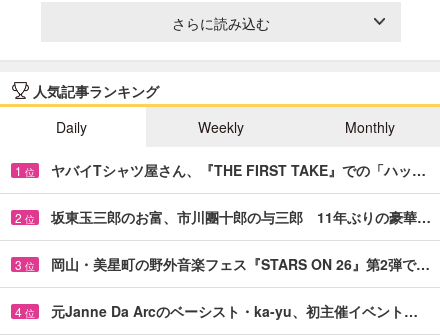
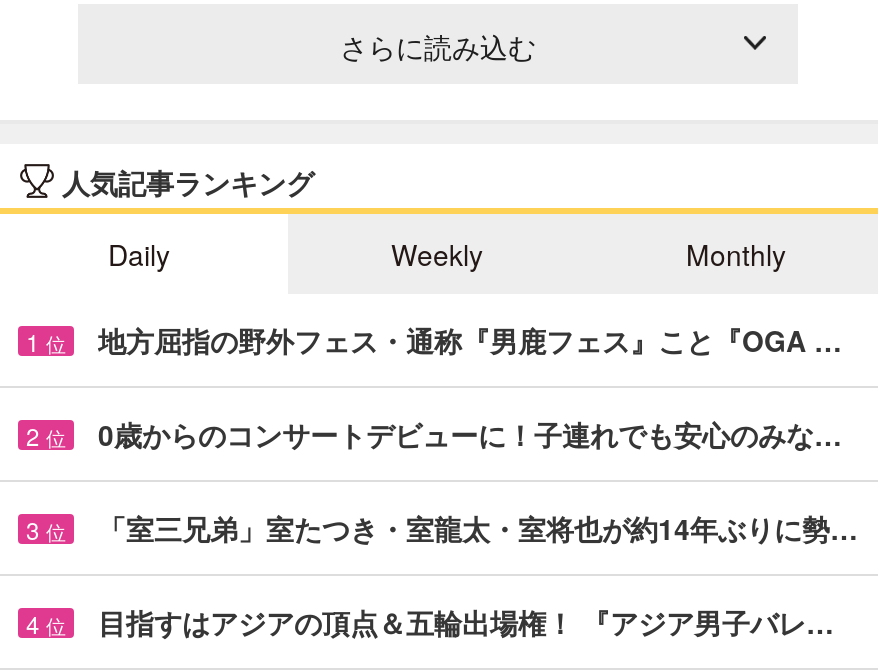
[51,160,426,180] ヤバイTシャツ屋さん、『THE FIRST TAKE』での「ハッ… -> [98,320,842,360] 地方屈指の野外フェス・通称『男鹿フェス』こと『OGA …
[51,207,431,227] 坂東玉三郎のお富、市川團十郎の与三郎 11年ぶりの豪華… -> [98,414,842,454] 0歳からのコンサートデビューに！子連れでも安心のみな…
[51,254,430,274] 岡山・美星町の野外音楽フェス『STARS ON 26』第2弾で… -> [98,508,858,548] 「室三兄弟」室たつき・室龍太・室将也が約14年ぶりに勢…
[51,301,418,321] 元Janne Da Arcのベーシスト・ka-yu、初主催イベント… -> [98,602,834,642] 目指すはアジアの頂点＆五輪出場権！ 『アジア男子バレ…

